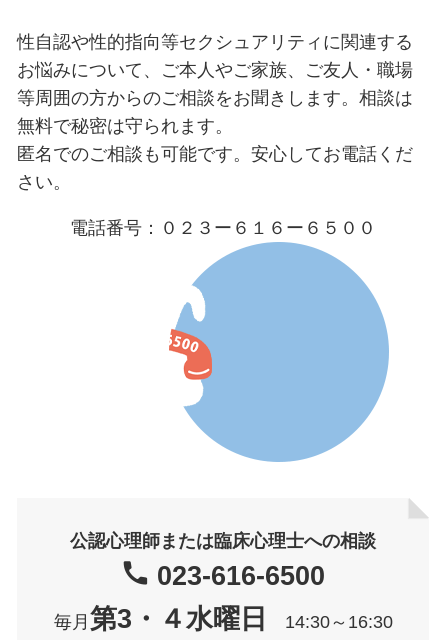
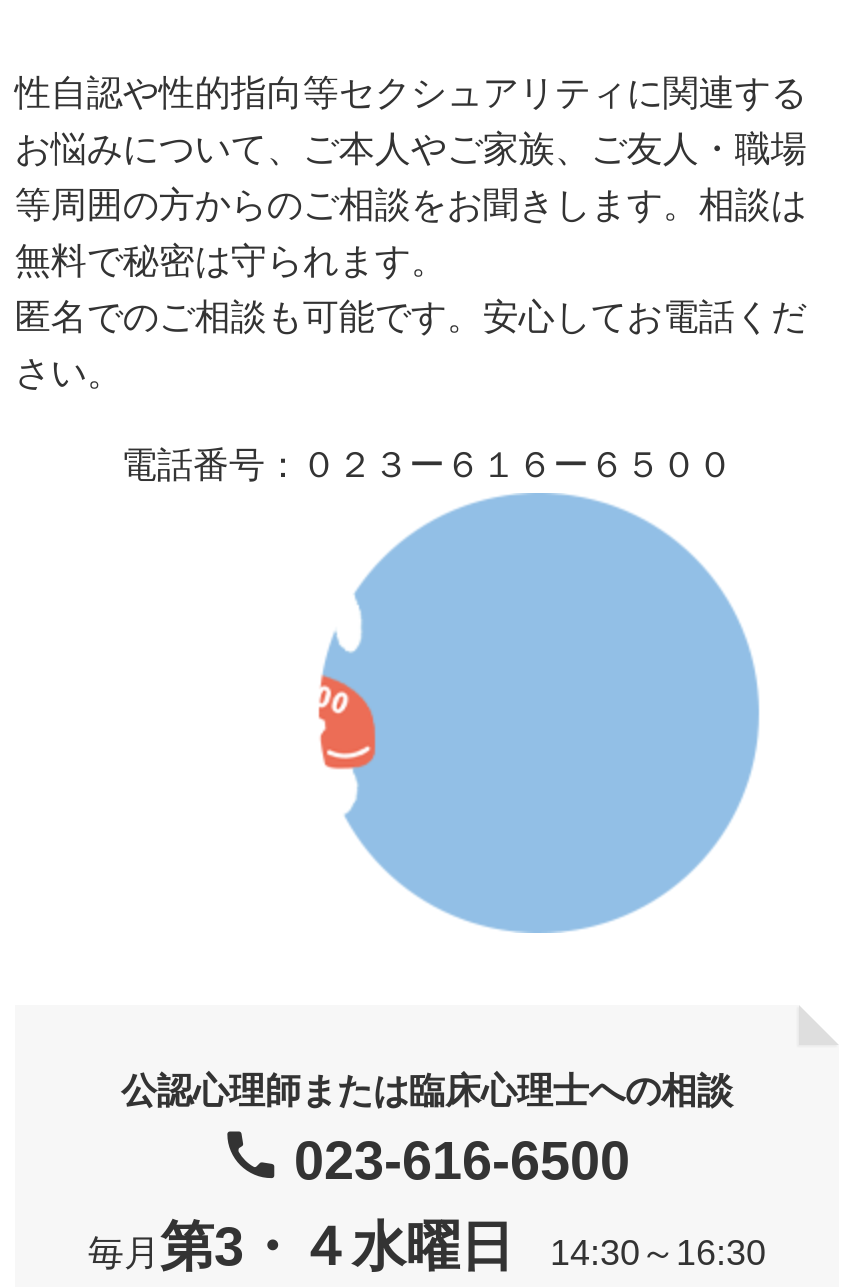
[169,286,213,407] [image] -> [317,581,405,821] [image]

